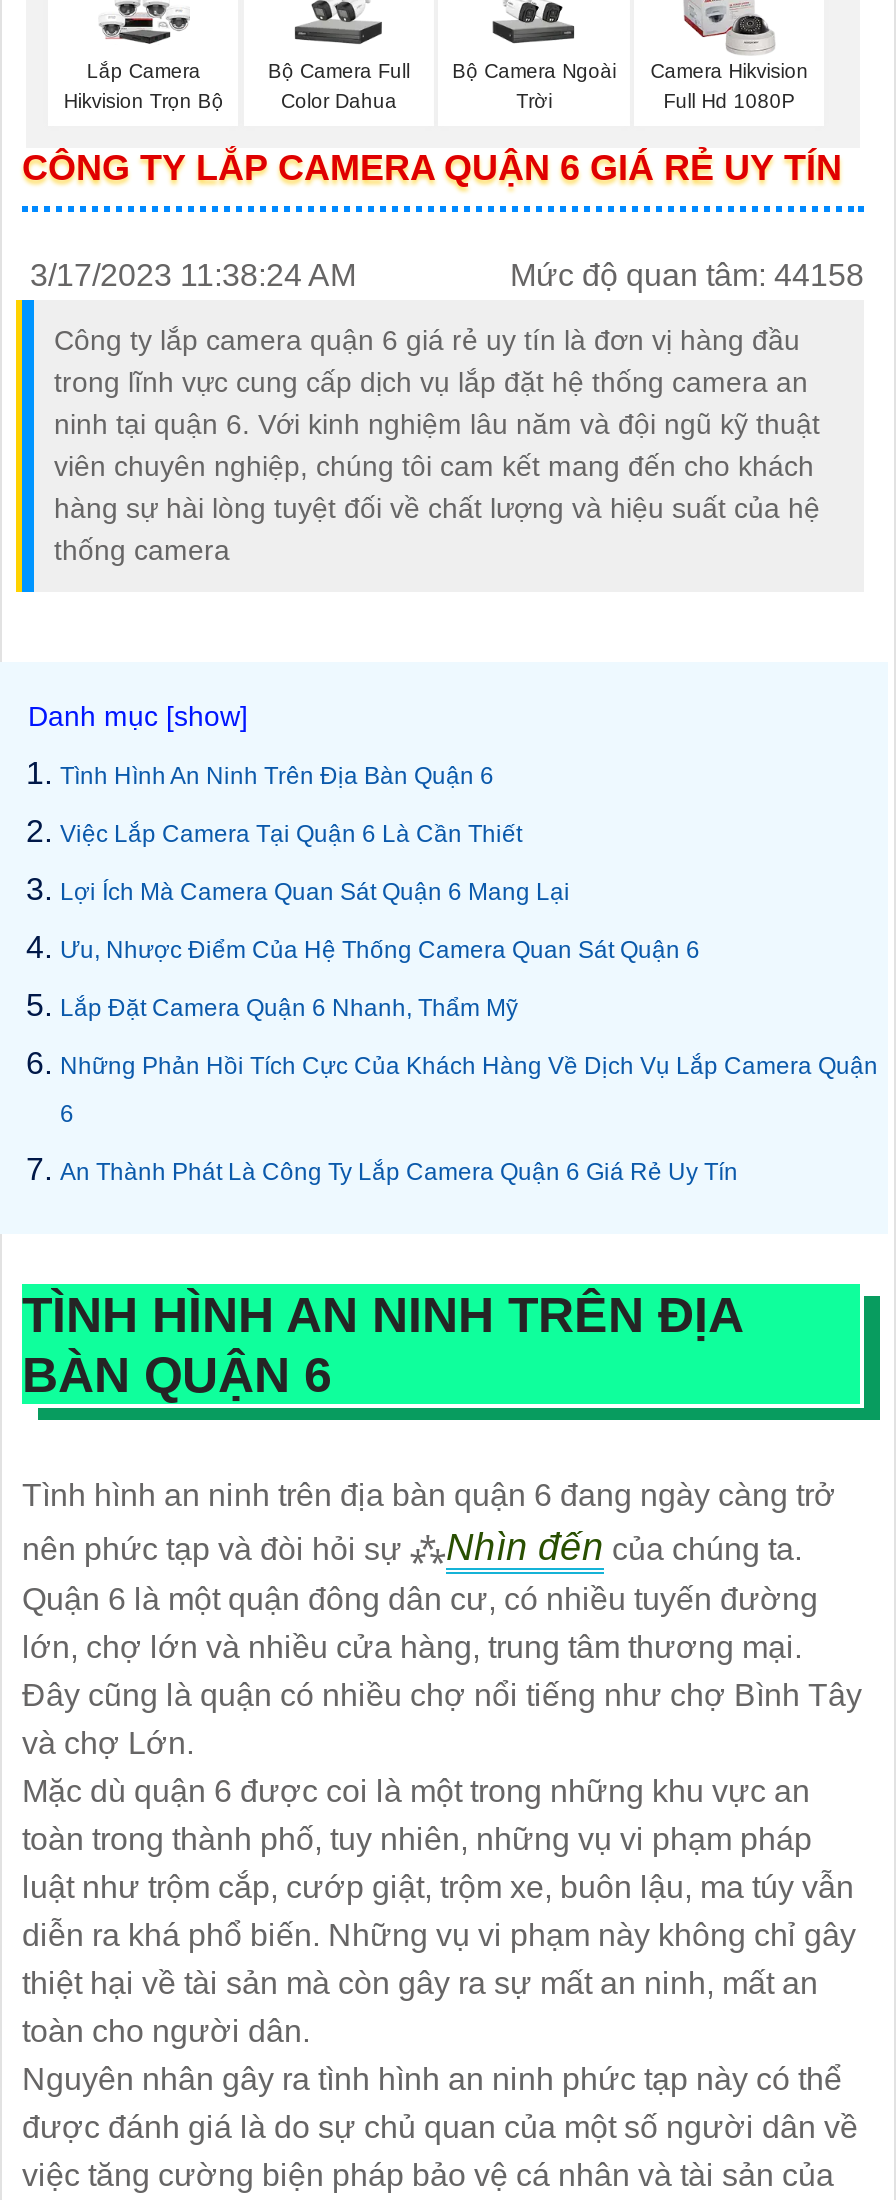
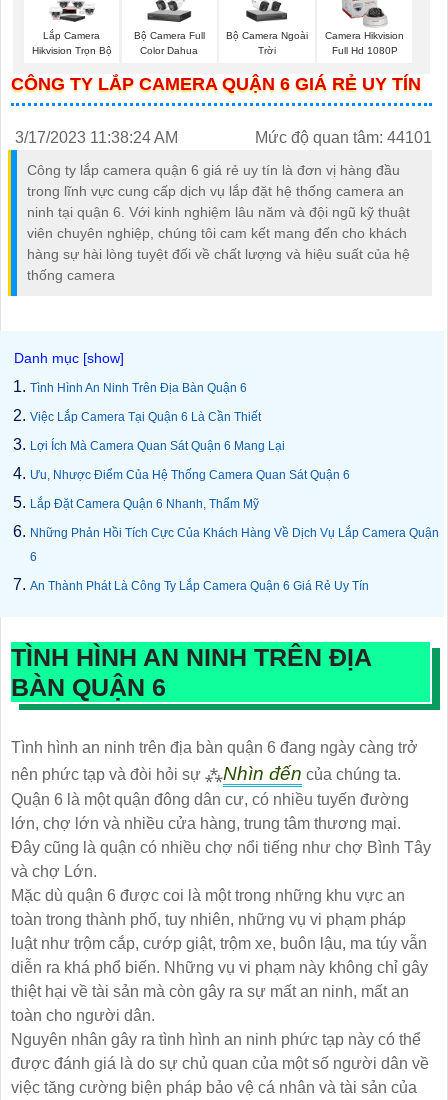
[510,258,864,292] Mức độ quan tâm: 44158 -> [255,129,432,146] Mức độ quan tâm: 44101

